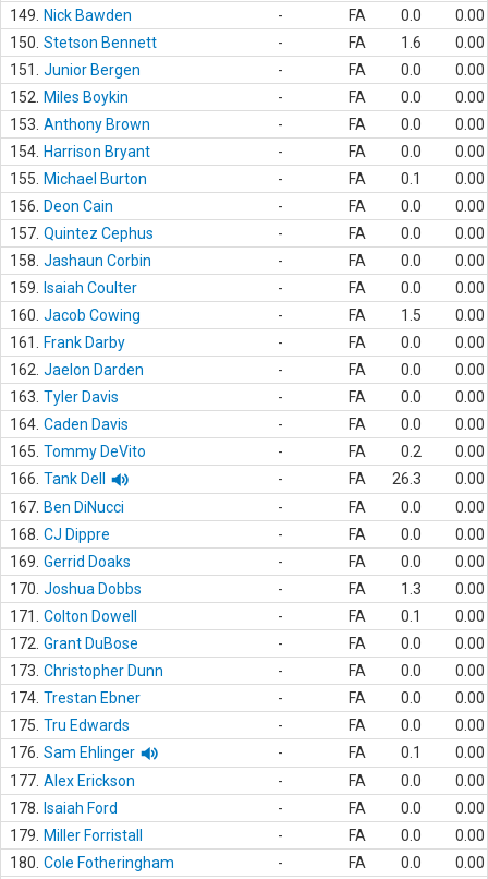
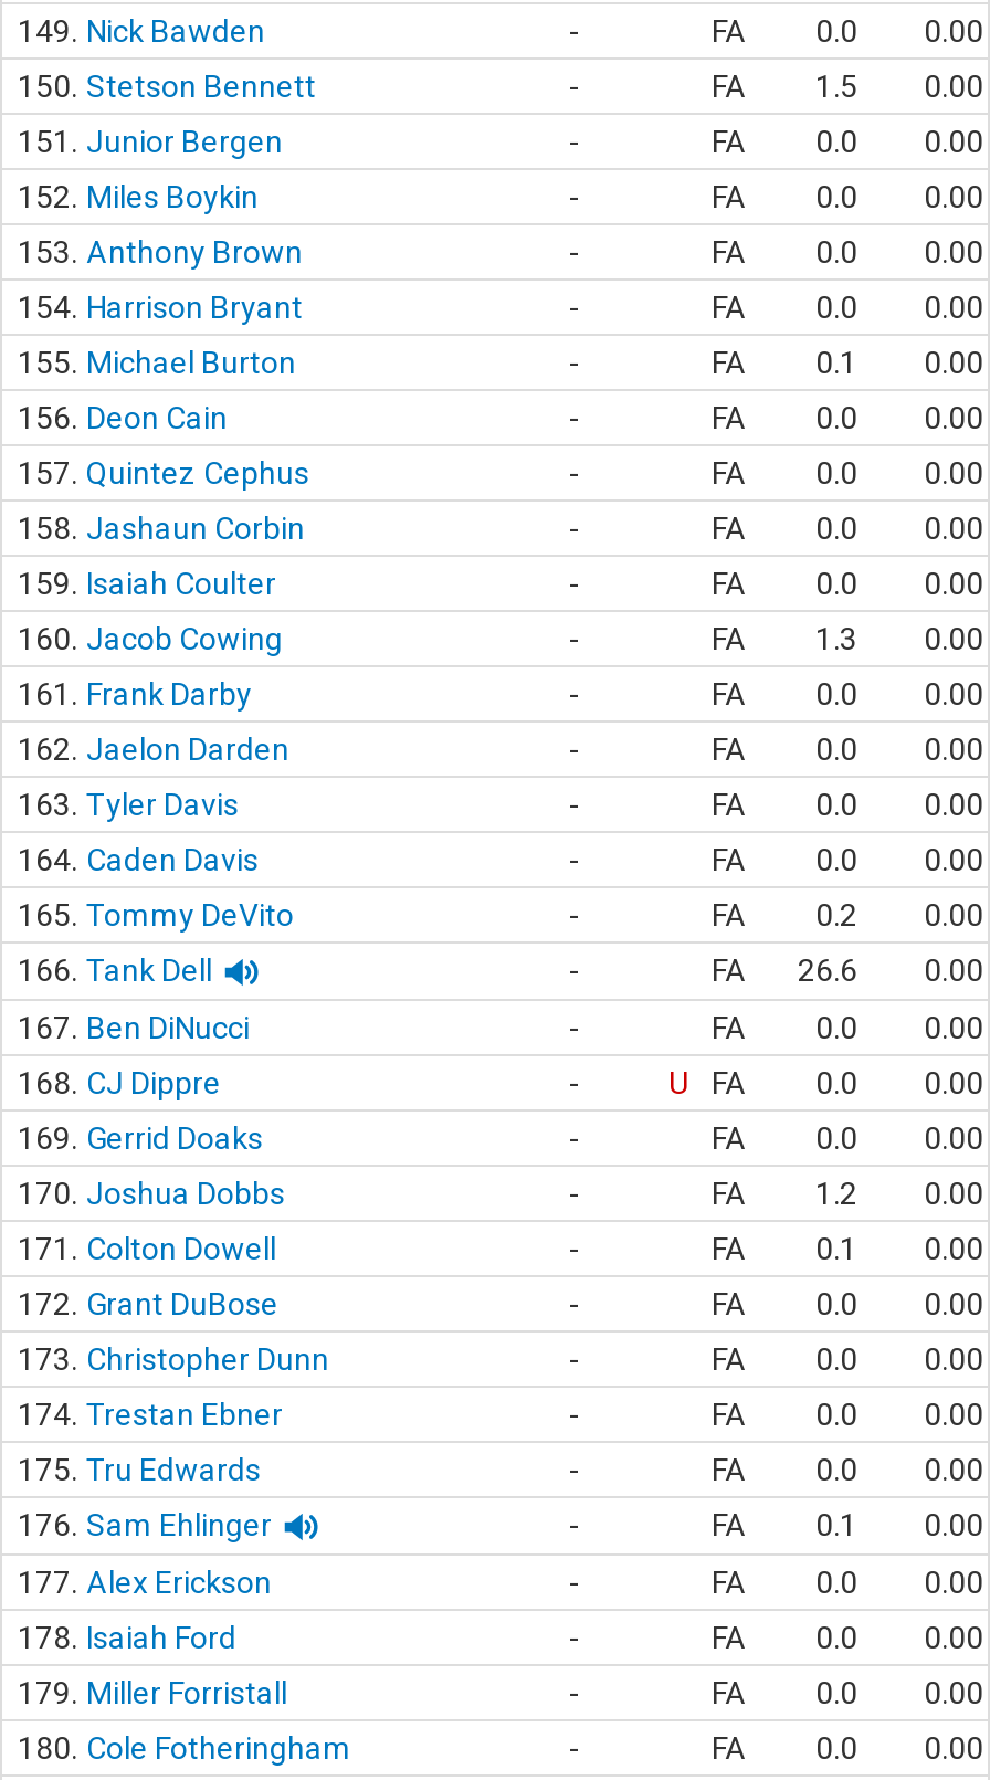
[349,34,485,51] FA 1.6 0.00 -> [712,69,983,104] FA 1.5 0.00
[349,306,485,324] FA 1.5 0.00 -> [712,621,983,656] FA 1.3 0.00
[349,470,485,487] FA 26.3 0.00 -> [712,952,983,988] FA 26.6 0.00
none -> [668,1065,688,1100] U
[349,580,485,598] FA 1.3 0.00 -> [712,1176,983,1211] FA 1.2 0.00

